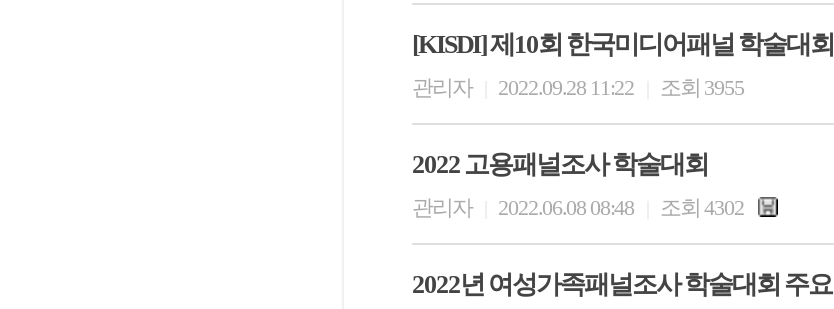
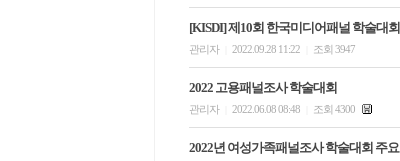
[412,75,744,99] 관리자 2022.09.28 11:22 조회 3955 -> [189,43,355,55] 관리자 2022.09.28 11:22 조회 3947
[412,195,748,219] 관리자 2022.06.08 08:48 조회 4302 -> [189,103,357,115] 관리자 2022.06.08 08:48 조회 4300

